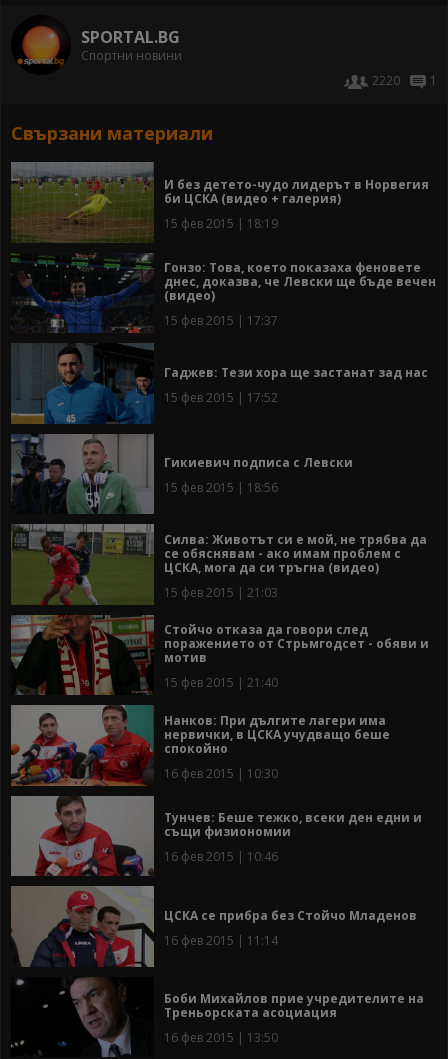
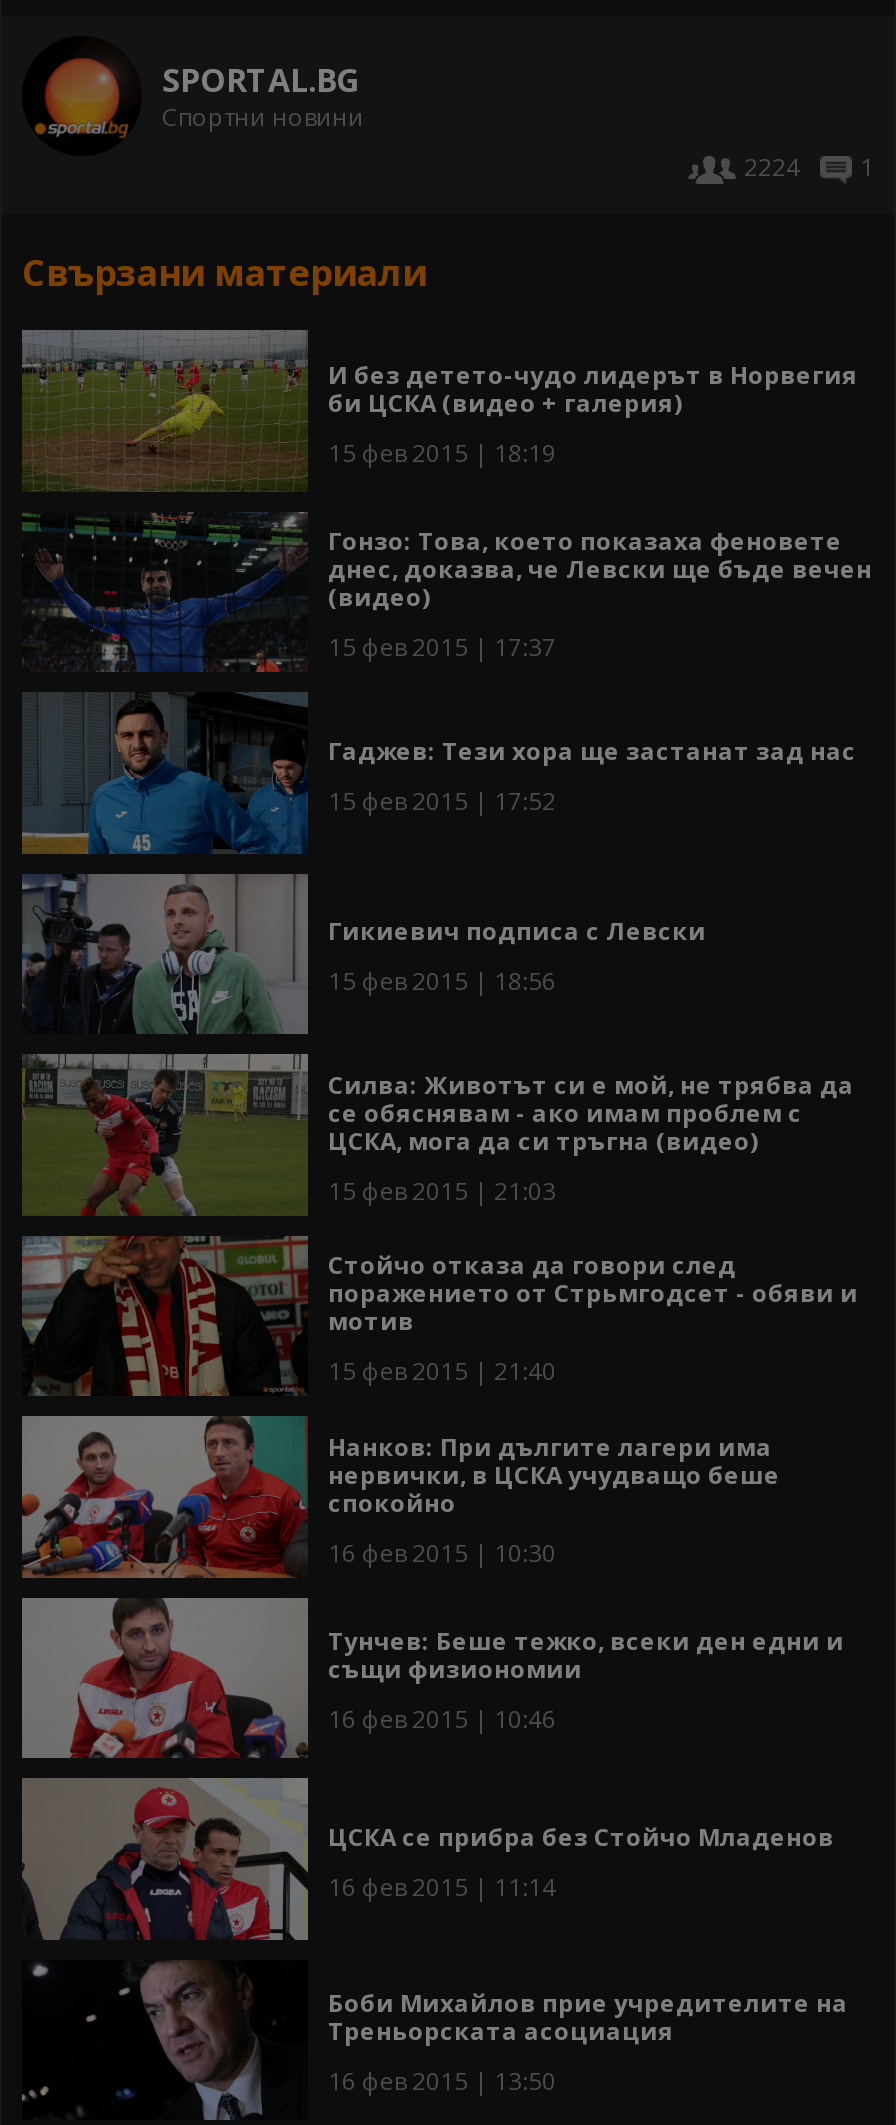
[372,72,437,89] 2220 1 -> [744,150,874,184] 2224 1

